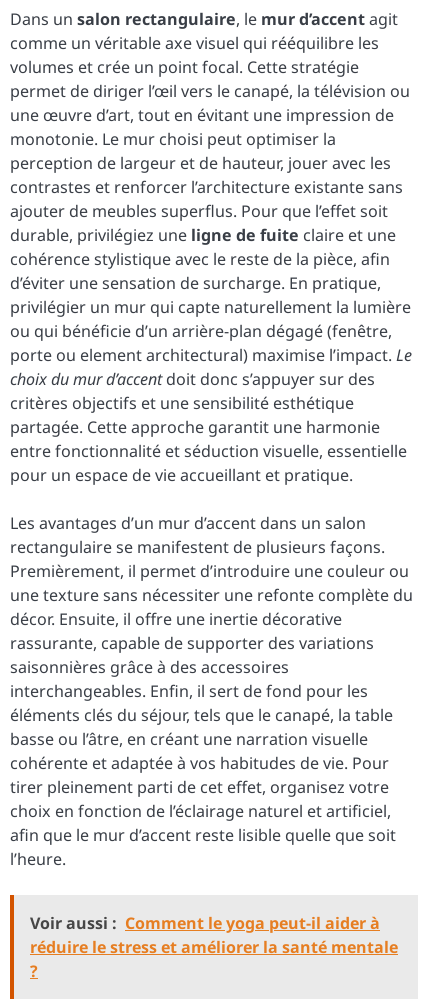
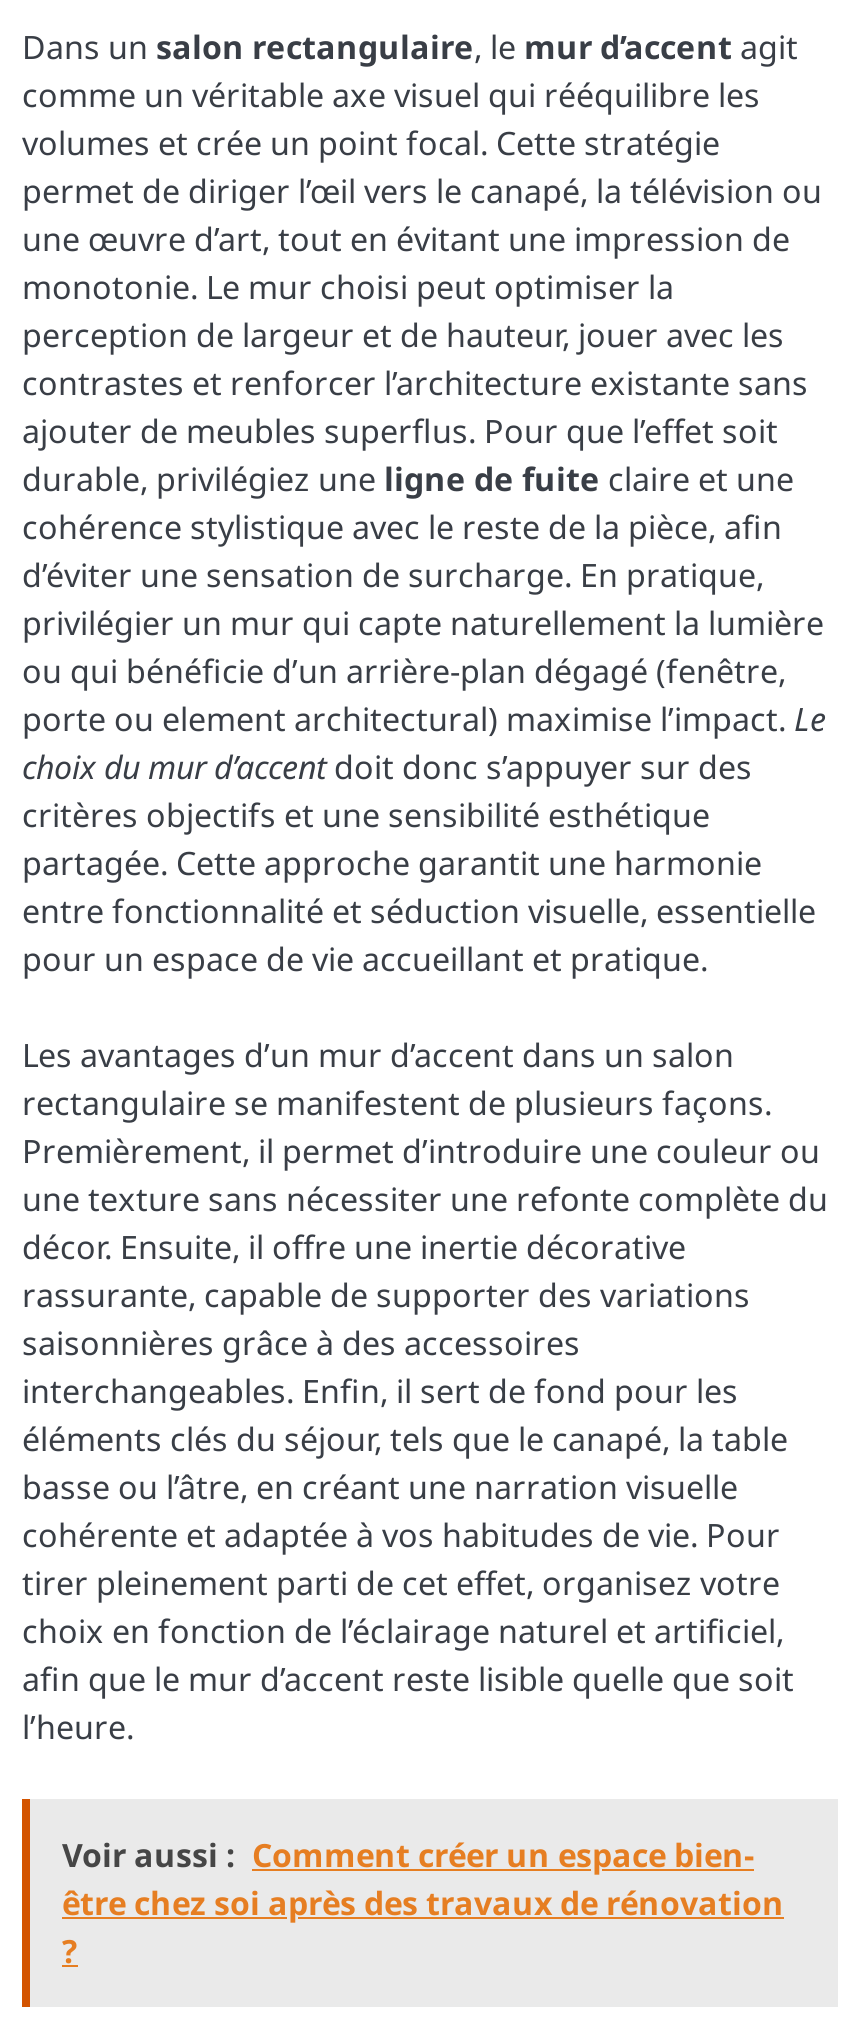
[30,912,398,958] Voir aussi : Comment le yoga peut-il aider à | réduire le stress et améliorer la santé mentale -> [62,1834,784,1926] Voir aussi : Comment créer un espace bien- | être chez soi après des travaux de rénovation

